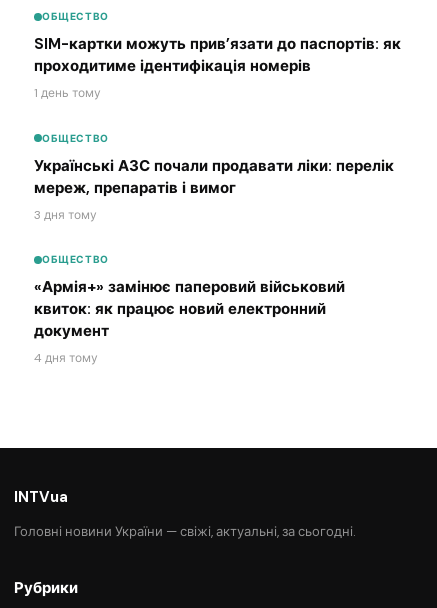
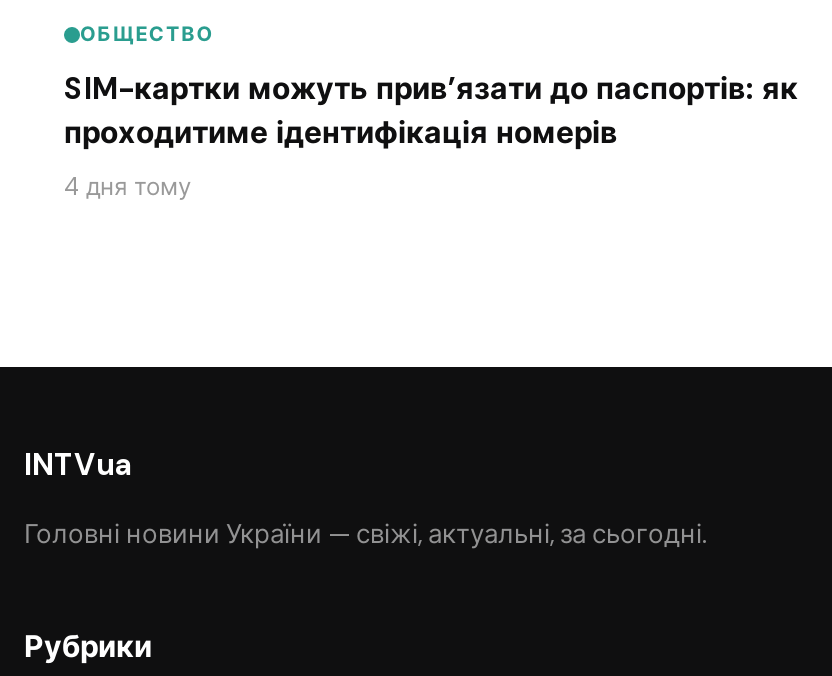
[34,85,394,341] 1 день тому | ОБЩЕСТВО | Українські АЗС почали продавати ліки: перелік | мереж, препаратів і вимог | 3 дня тому | ОБЩЕСТВО | «Армія+» замінює паперовий військовий | квиток: як працює новий електронний | документ -> none

